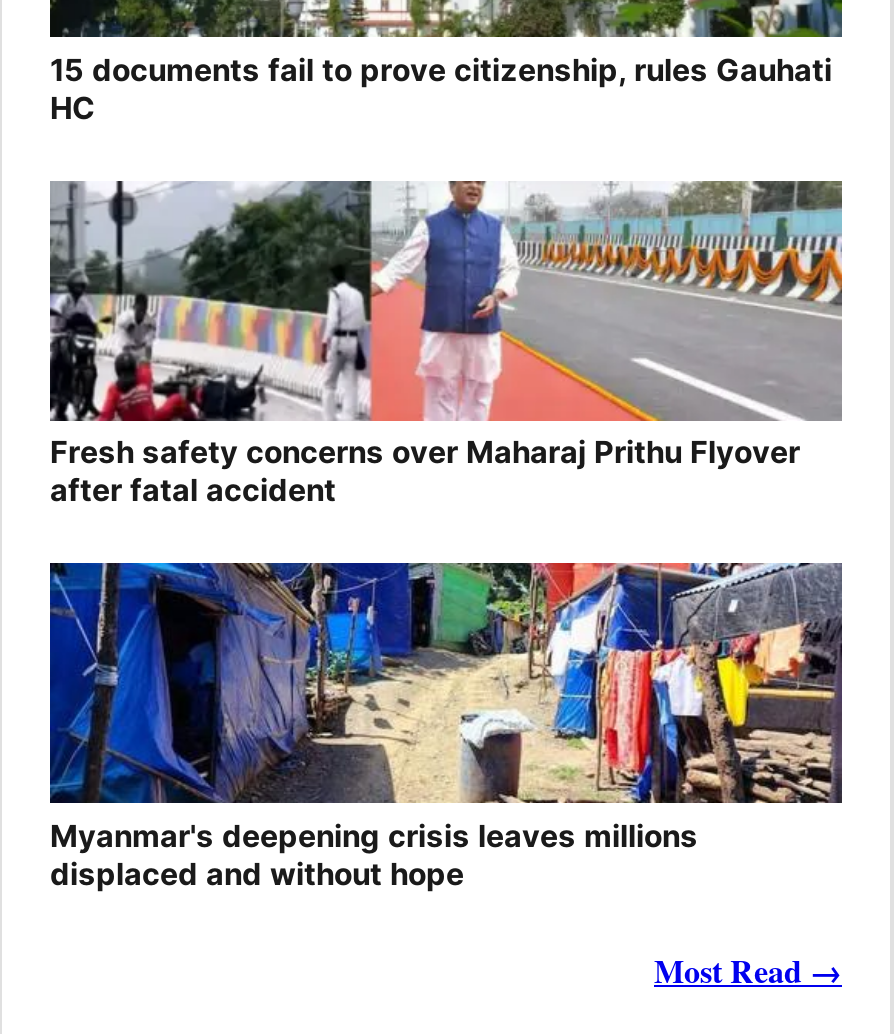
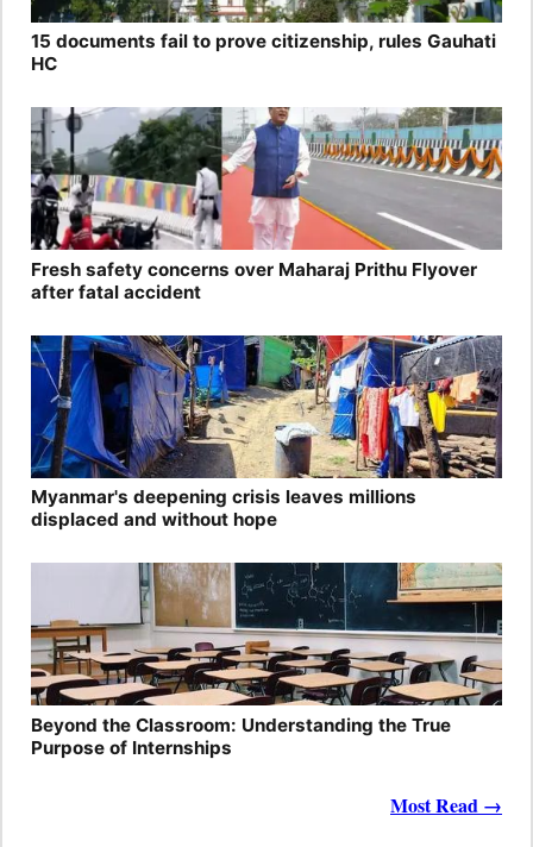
none -> [30,561,503,759] [image] | Beyond the Classroom: Understanding the True | Purpose of Internships

